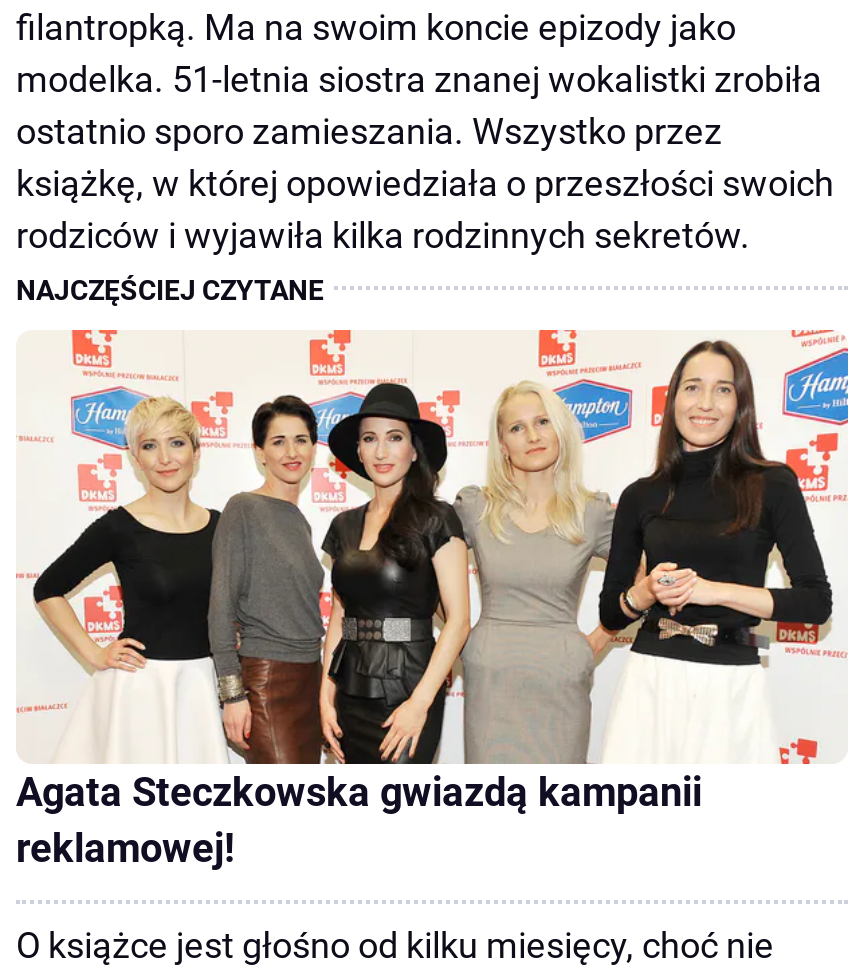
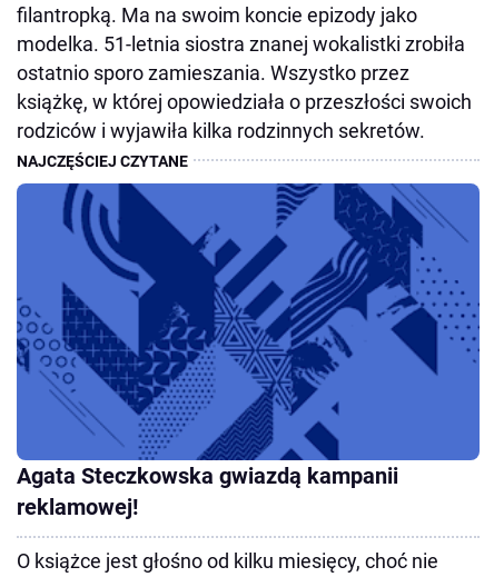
[16,328,848,766] [image] -> [16,182,481,461] [image]

